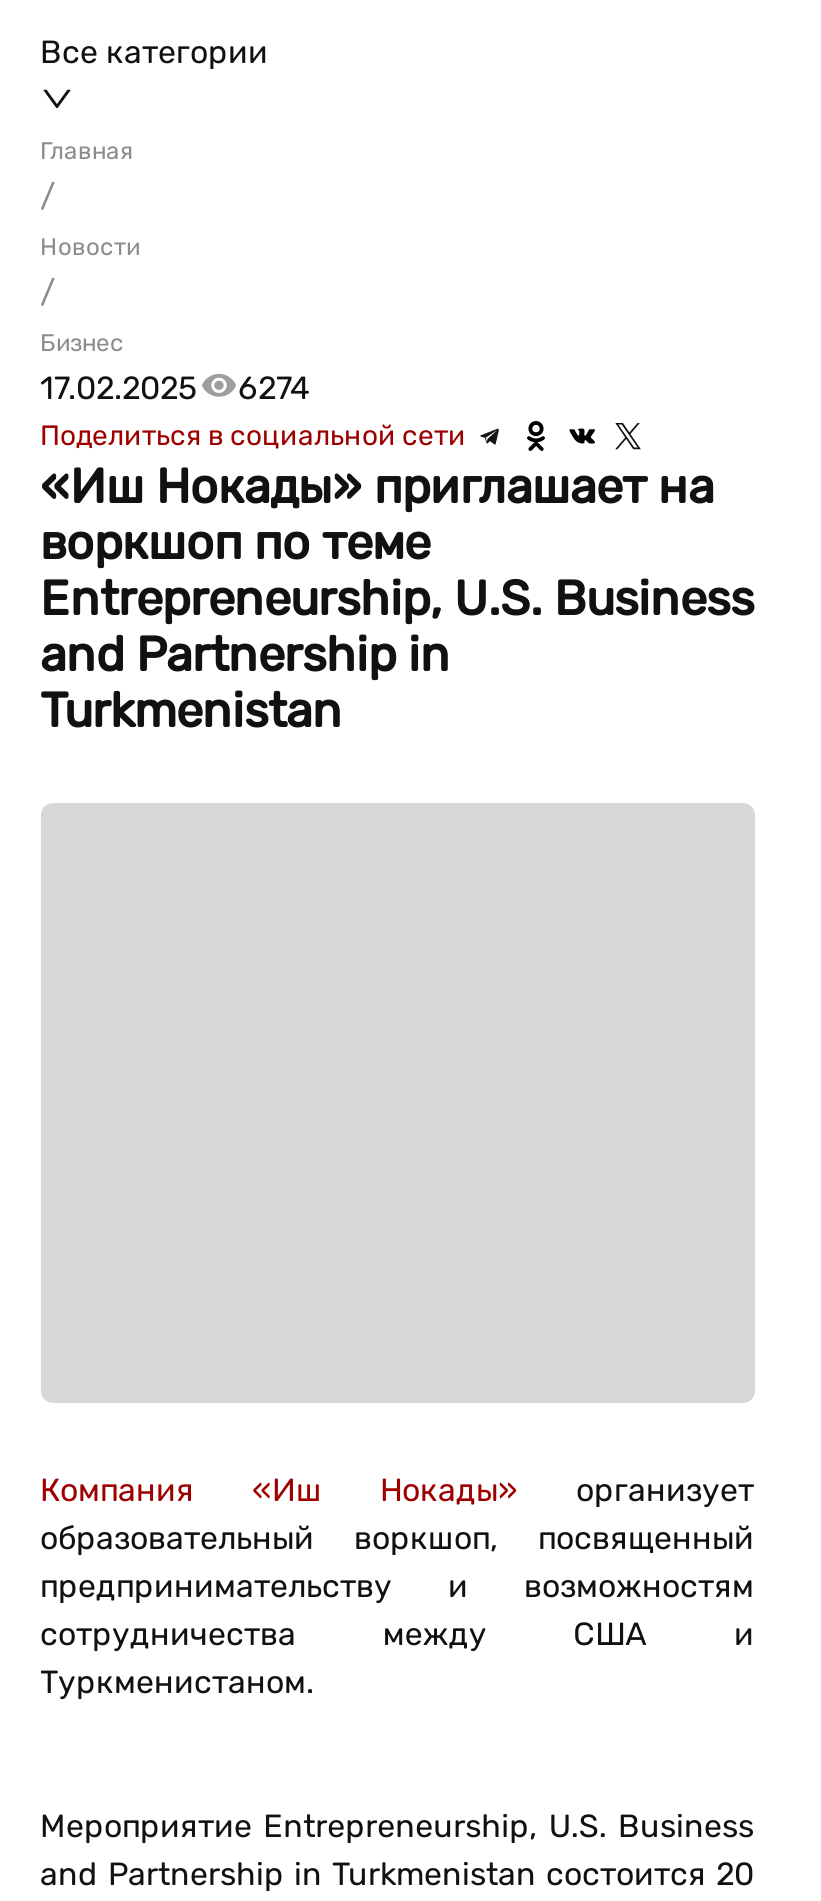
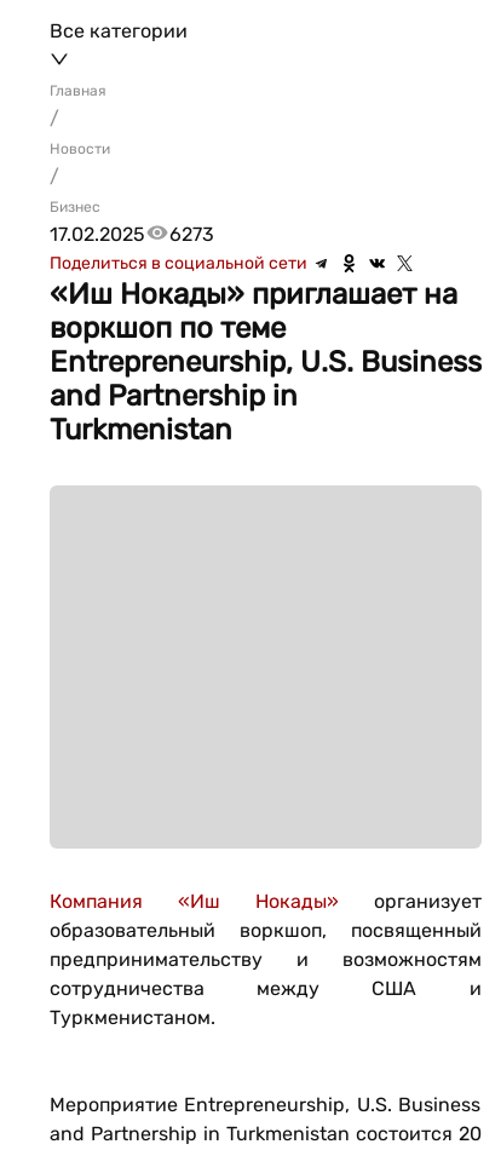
[40,369,310,407] 17.02.2025 6274 -> [49,223,214,246] 17.02.2025 6273

